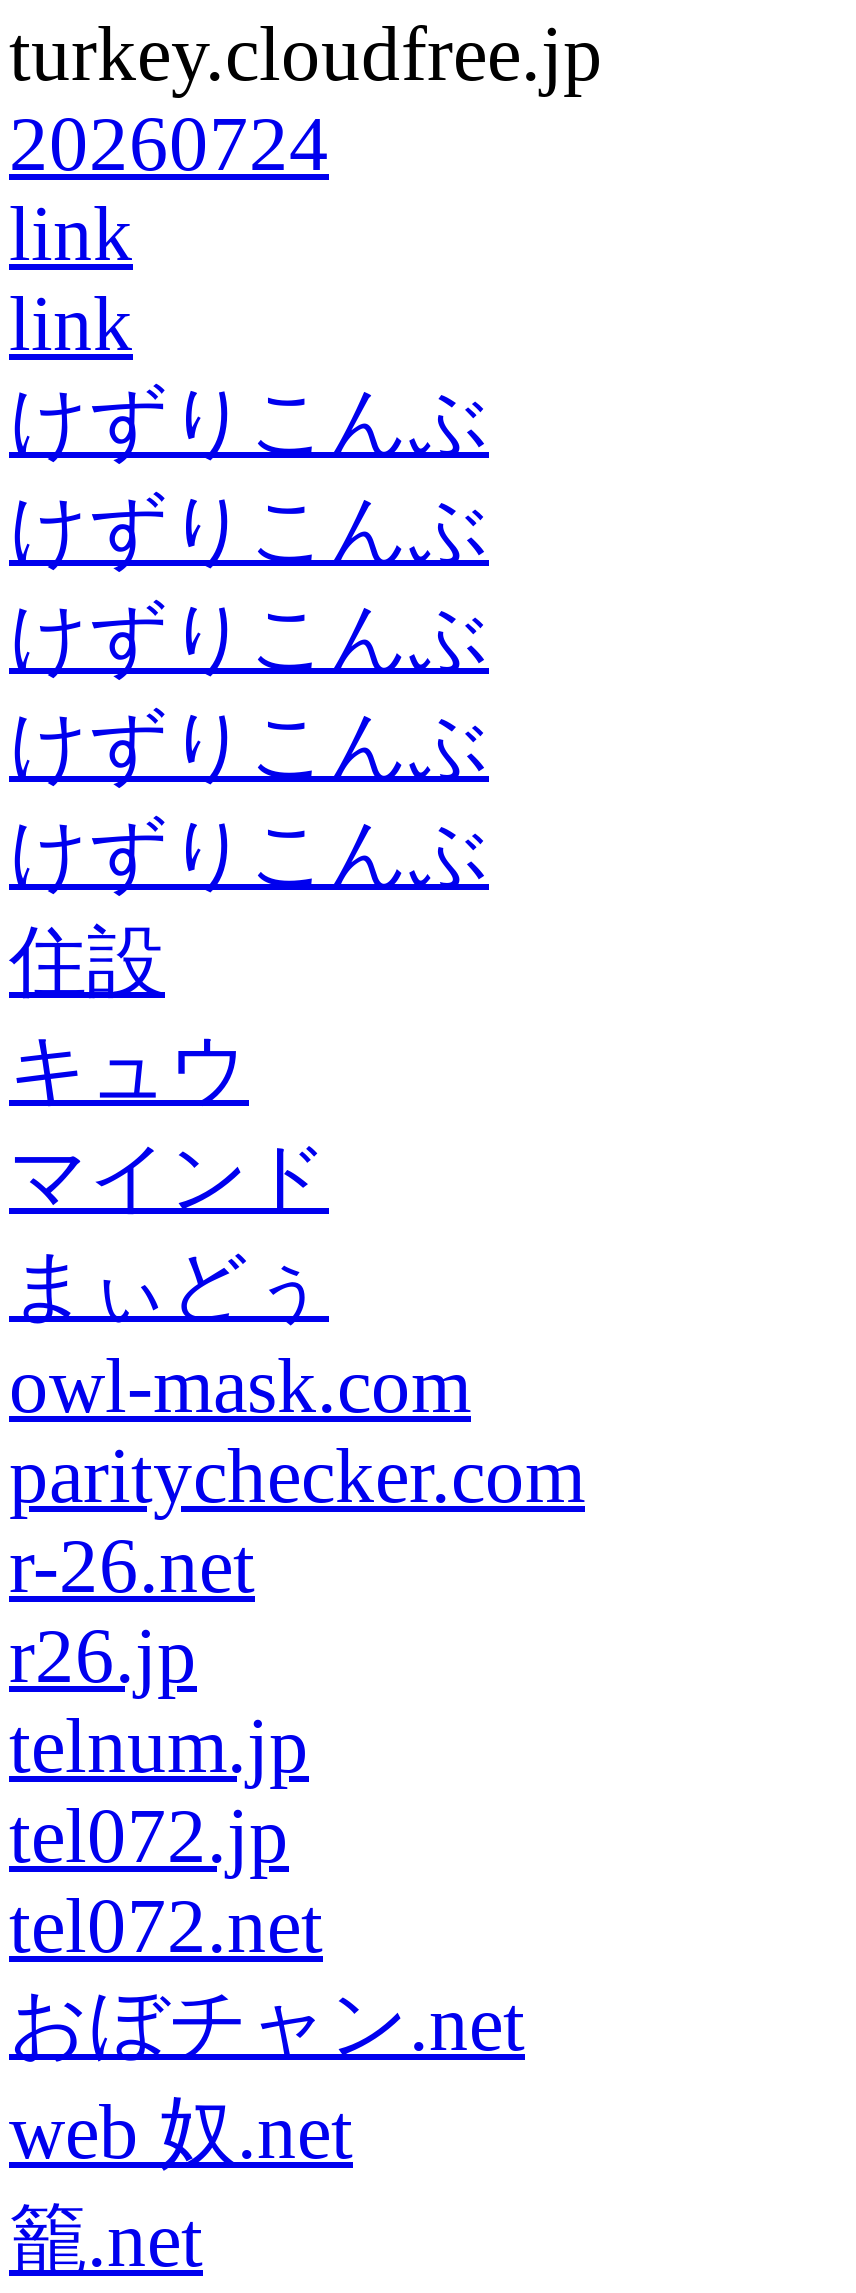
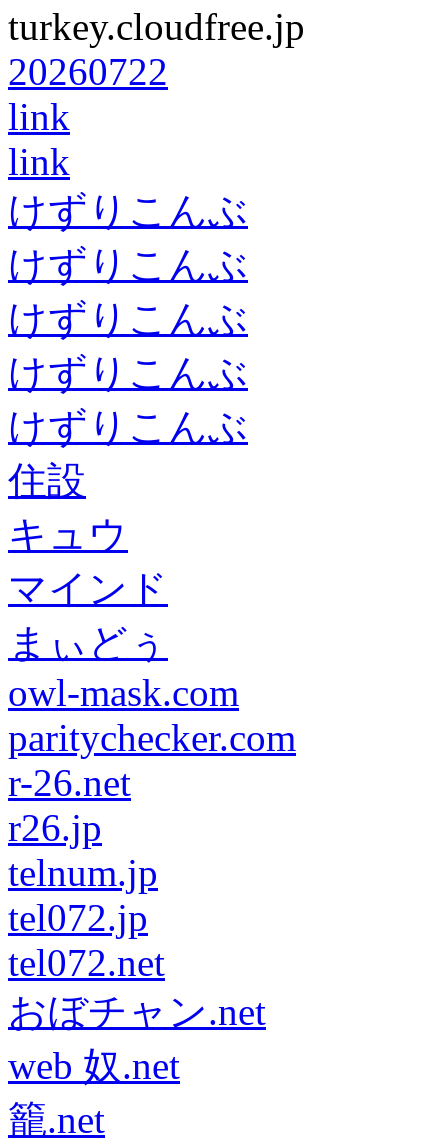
[9,100,329,186] 20260724 -> [8,50,168,93] 20260722

